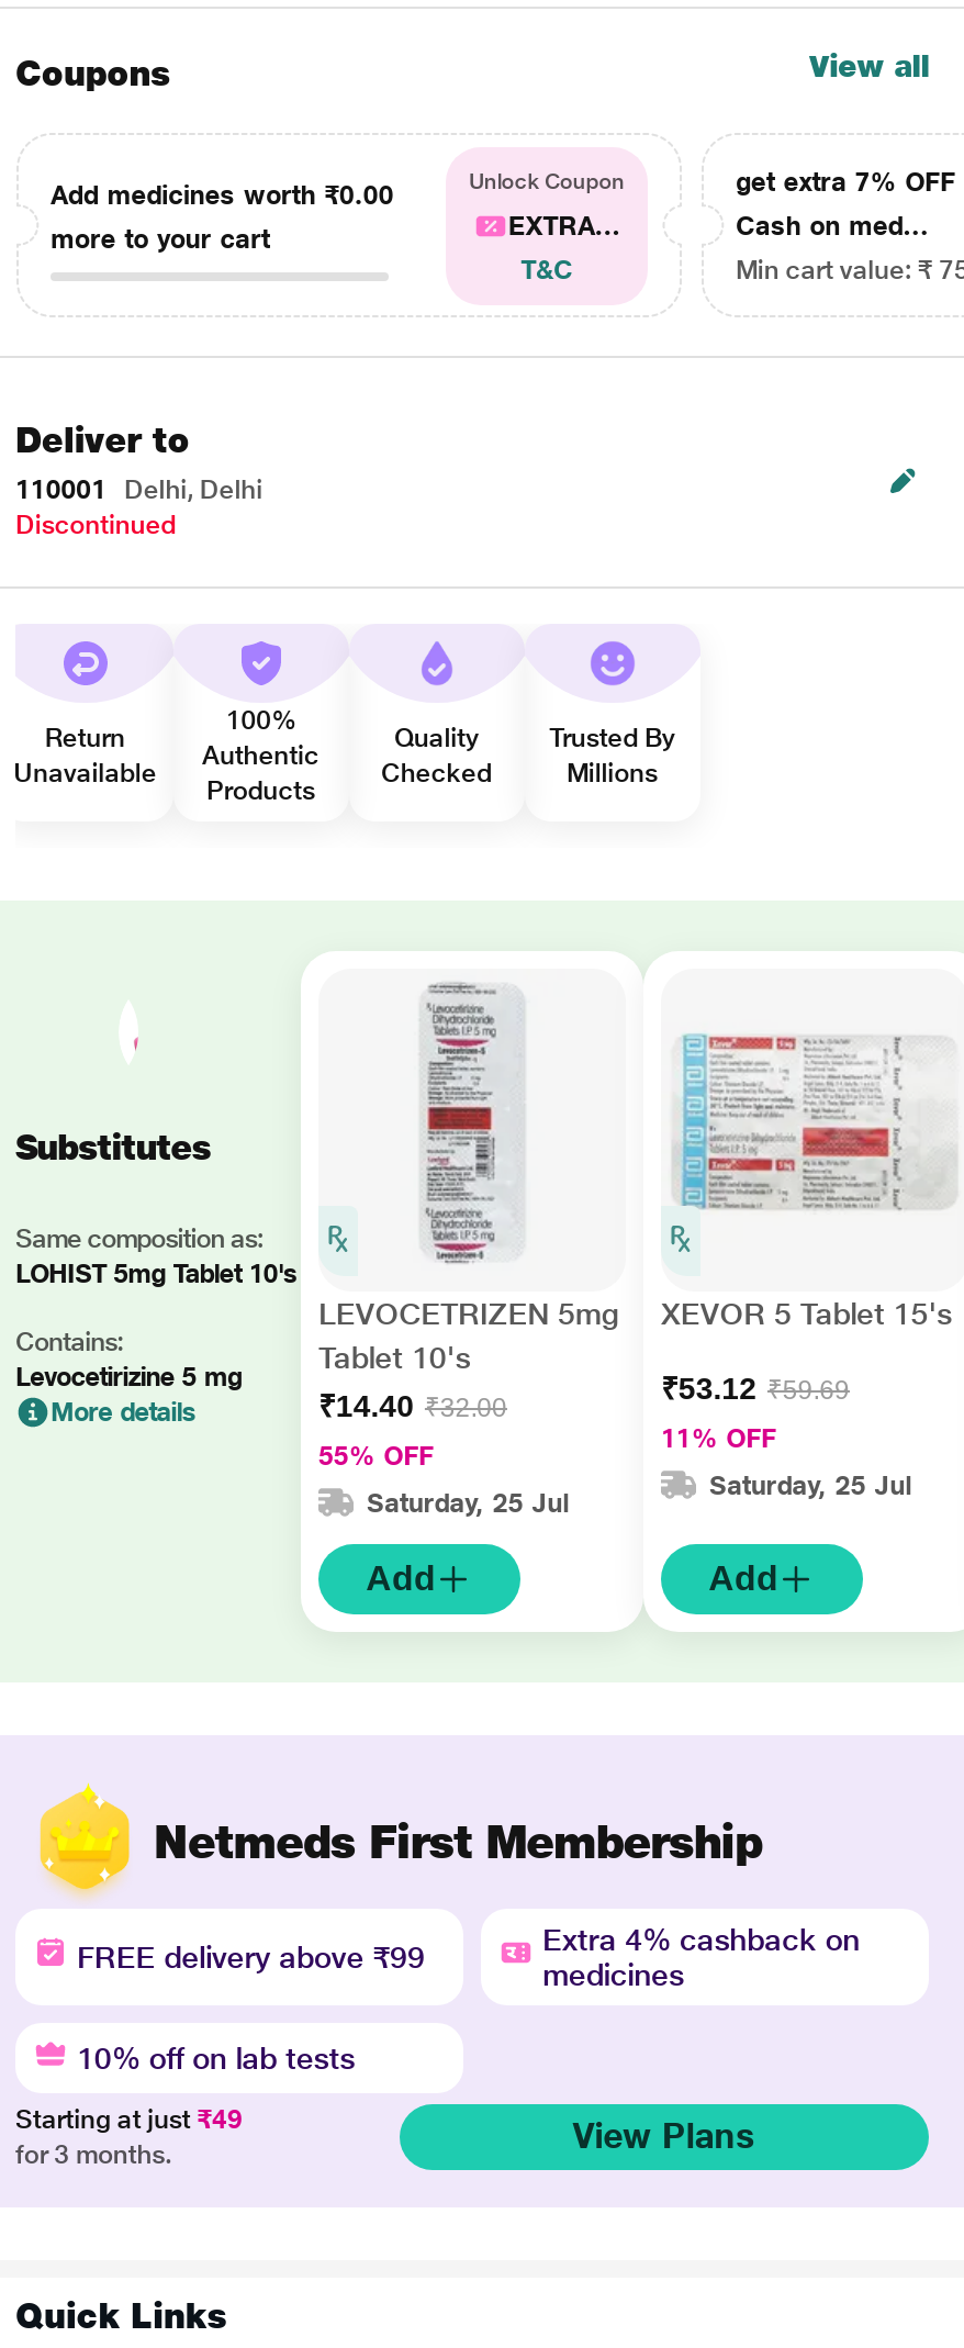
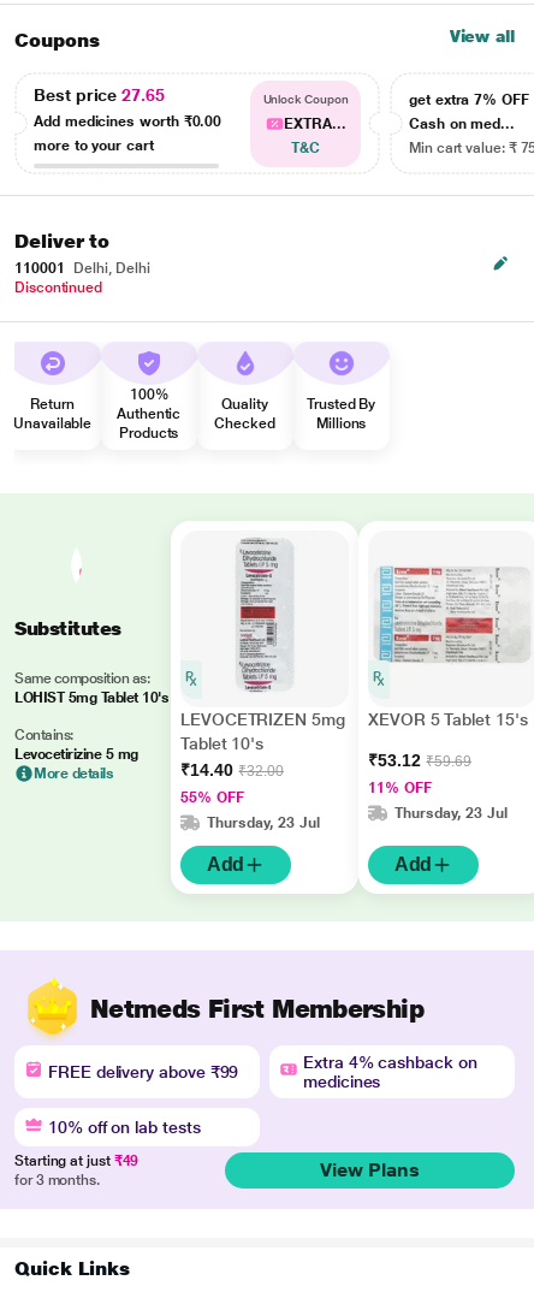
none -> [34,85,165,104] Best price 27.65
[709,1470,911,1501] Saturday, 25 Jul -> [394,805,508,822] Thursday, 23 Jul
[367,1488,569,1519] Saturday, 25 Jul -> [207,815,320,832] Thursday, 23 Jul

